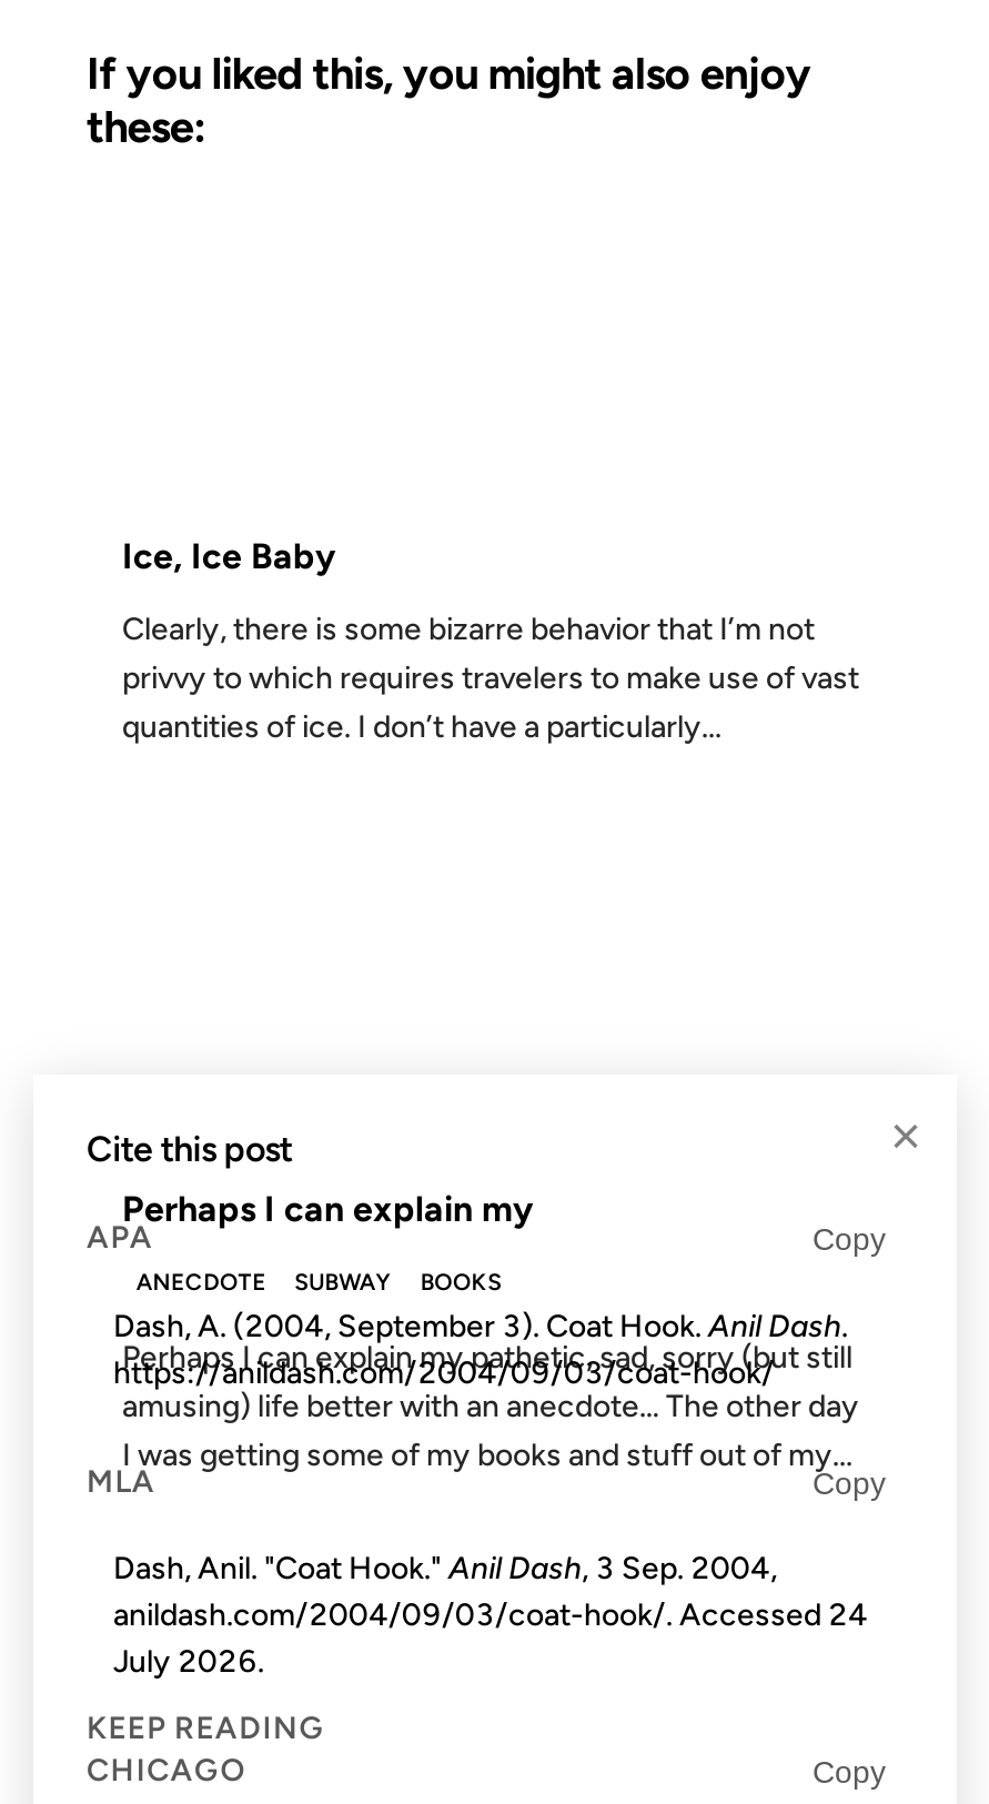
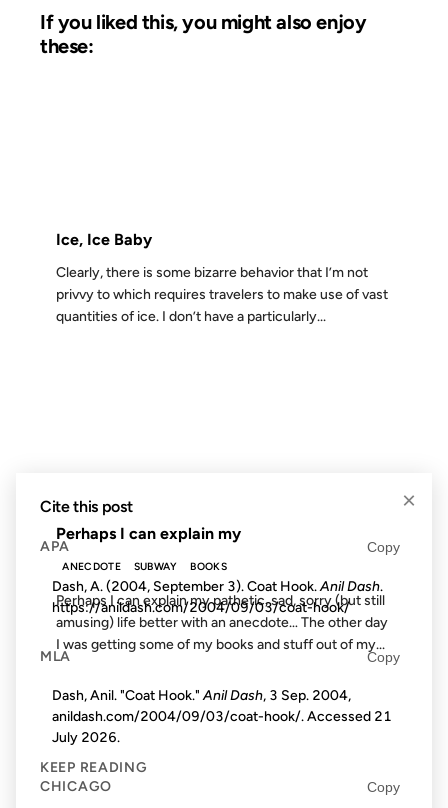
[113,1597,868,1635] anildash.com/2004/09/03/coat-hook/. Accessed 24 -> [52,708,392,725] anildash.com/2004/09/03/coat-hook/. Accessed 21

